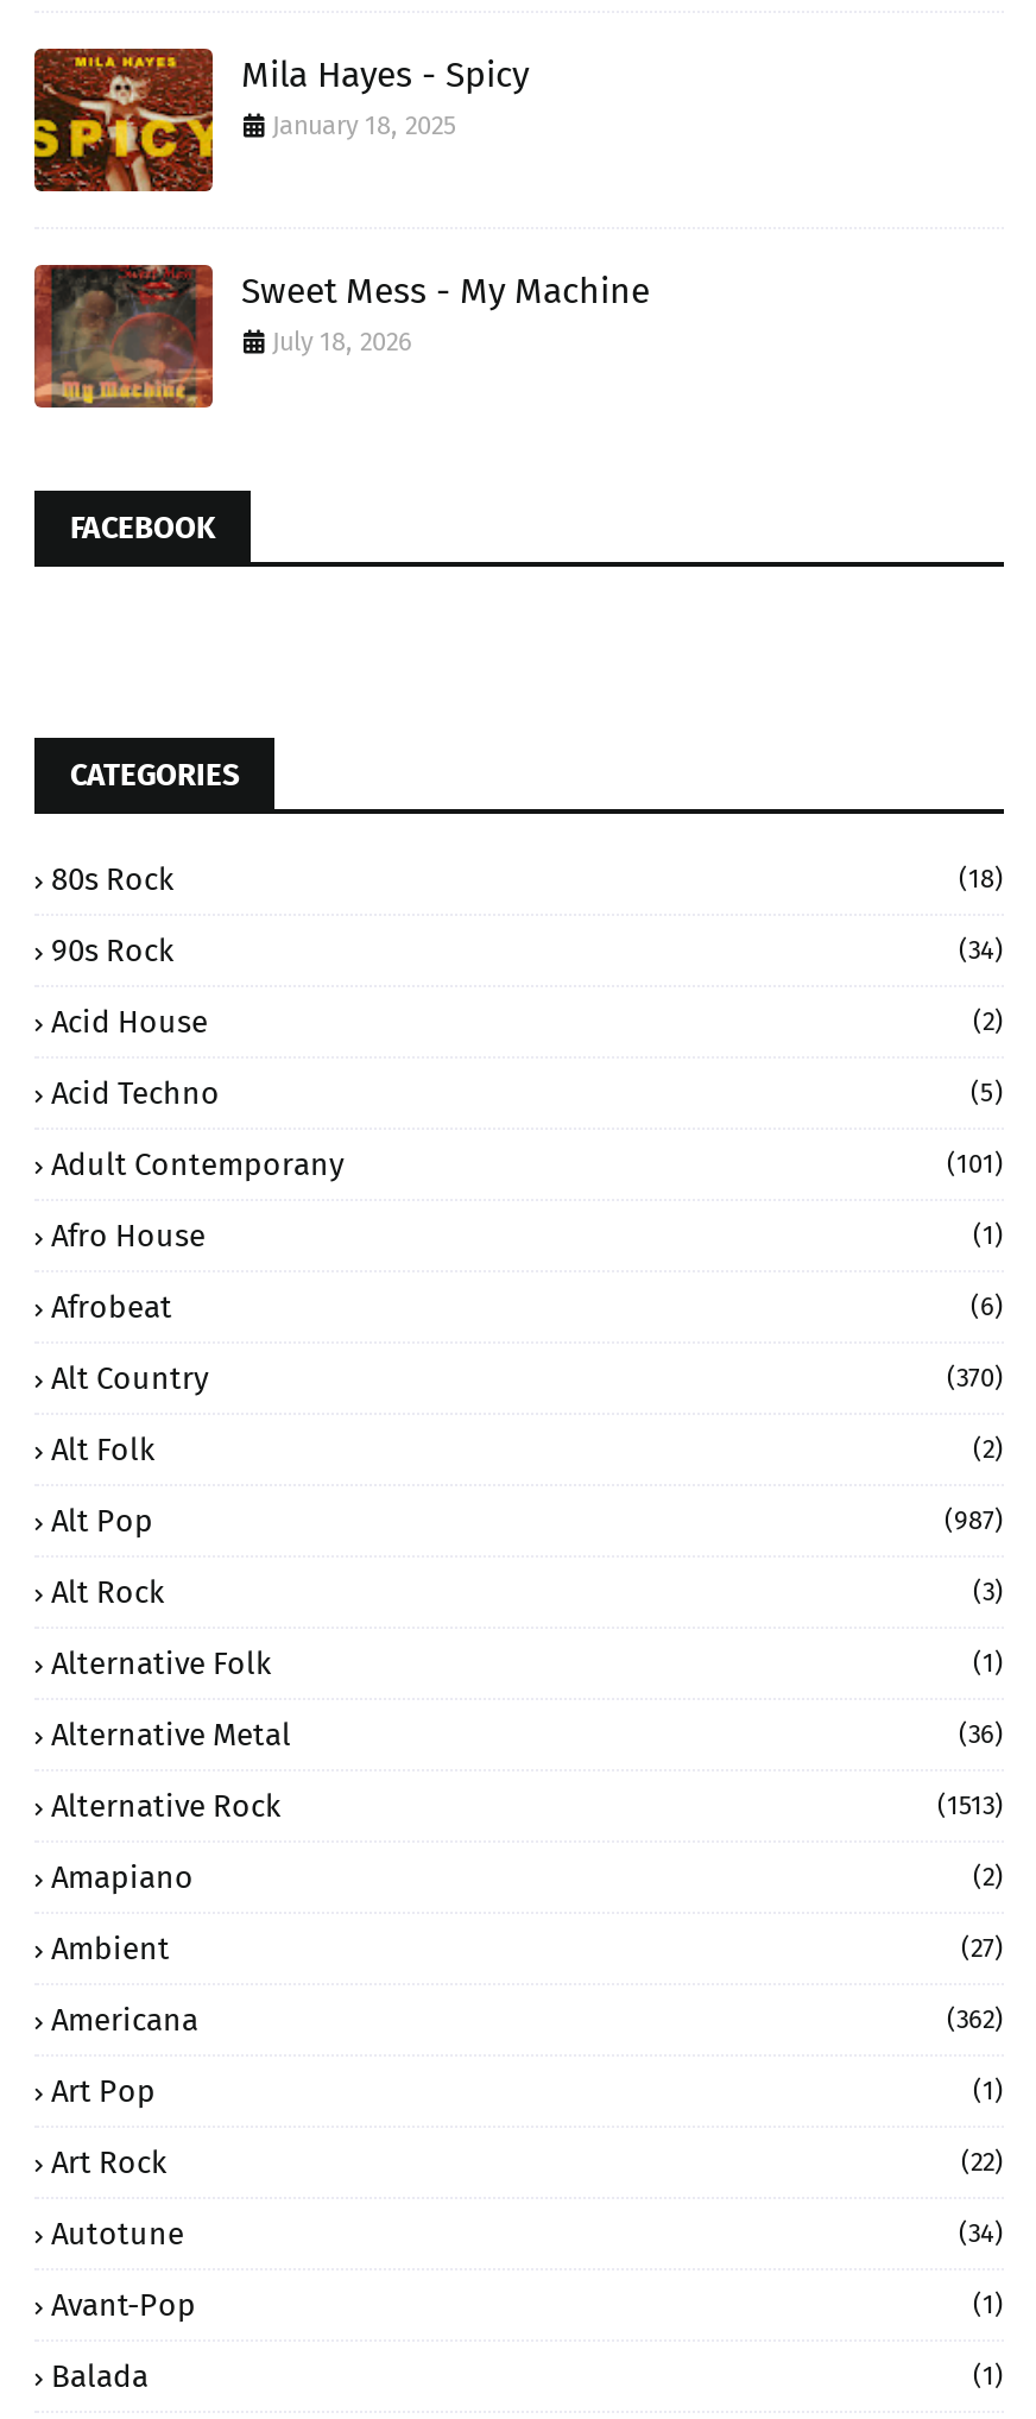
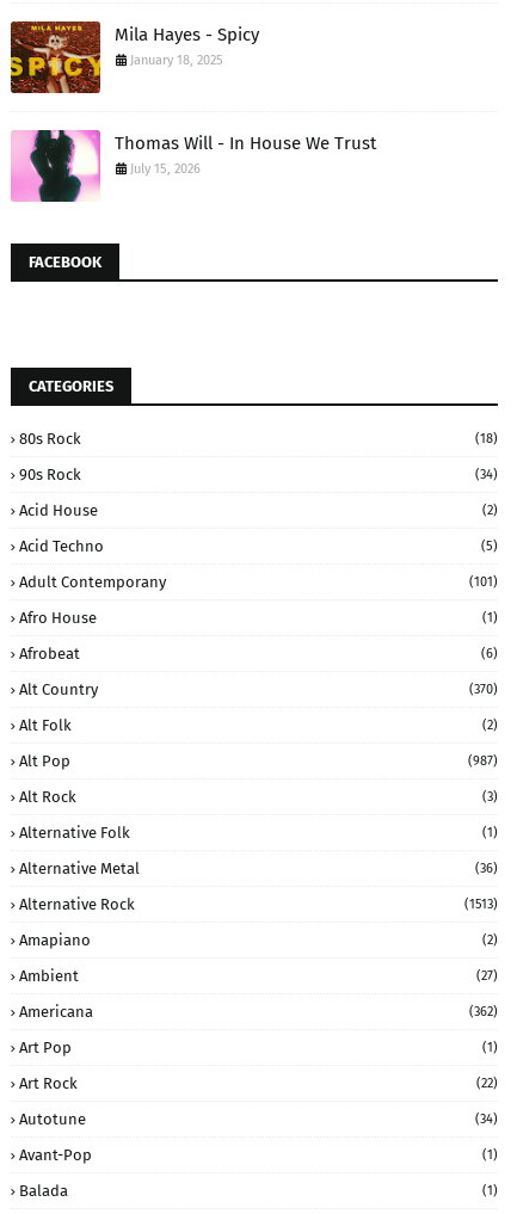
[32,263,650,410] [image] | Sweet Mess - My Machine | July 18, 2026 -> [11,129,376,203] [image] | Thomas Will - In House We Trust | July 15, 2026

